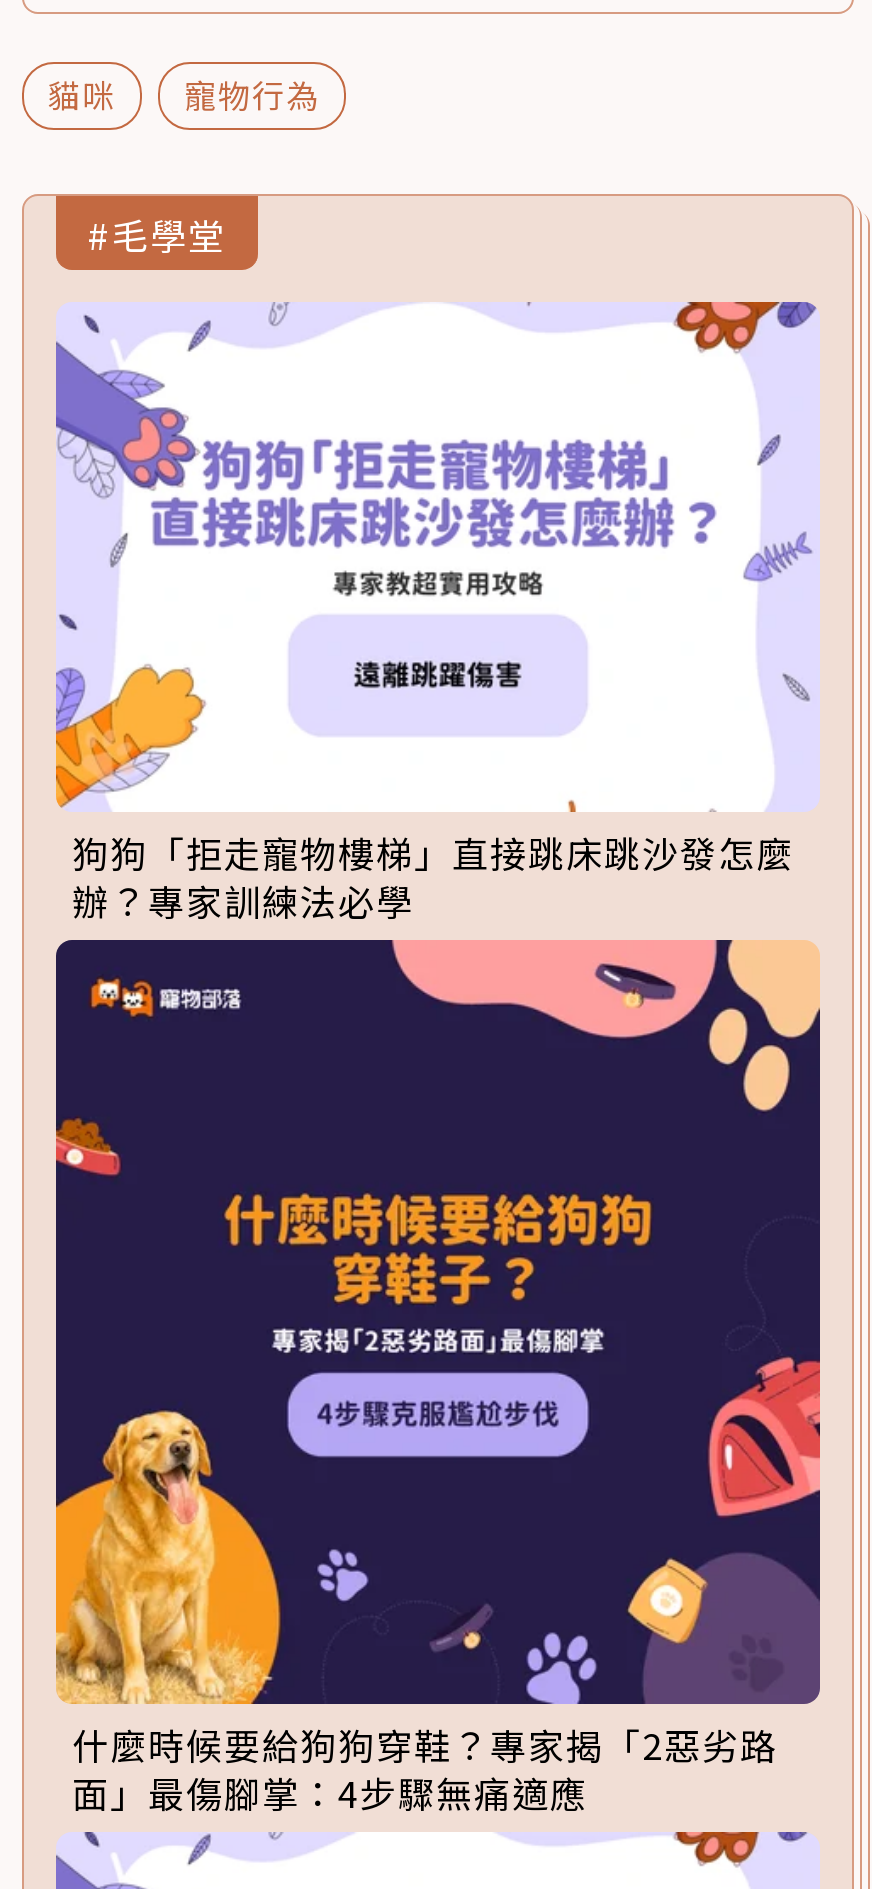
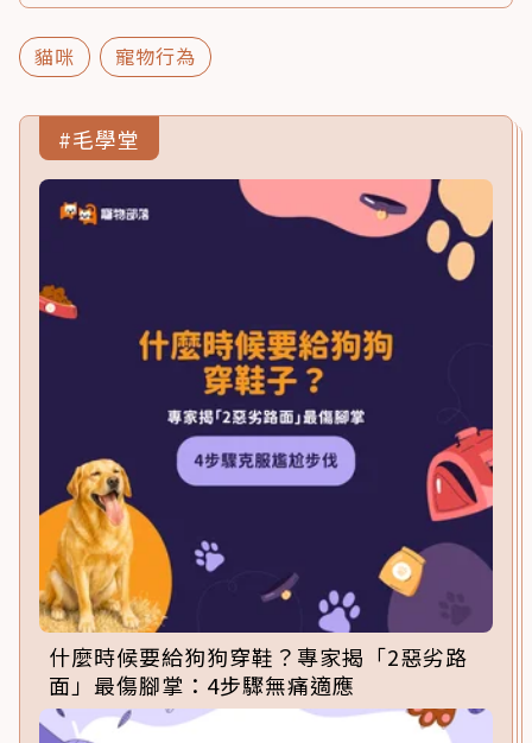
[54,300,820,925] [image] | 狗狗「拒走寵物樓梯」直接跳床跳沙發怎麼 | 辦？專家訓練法必學 -> none

